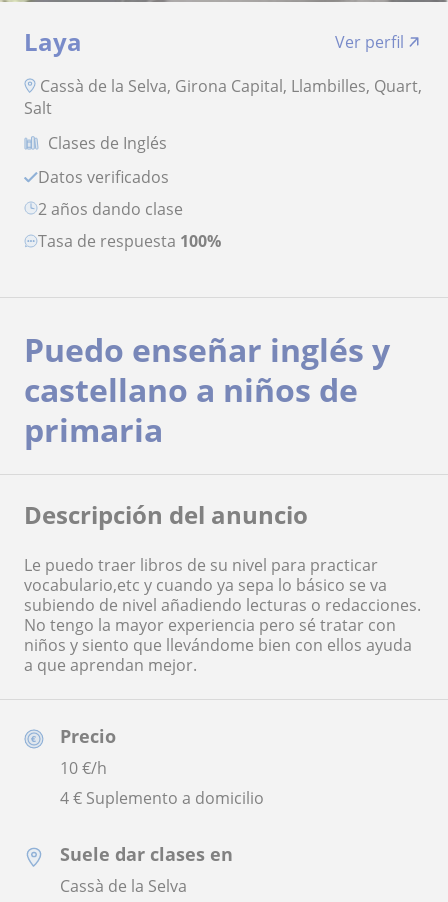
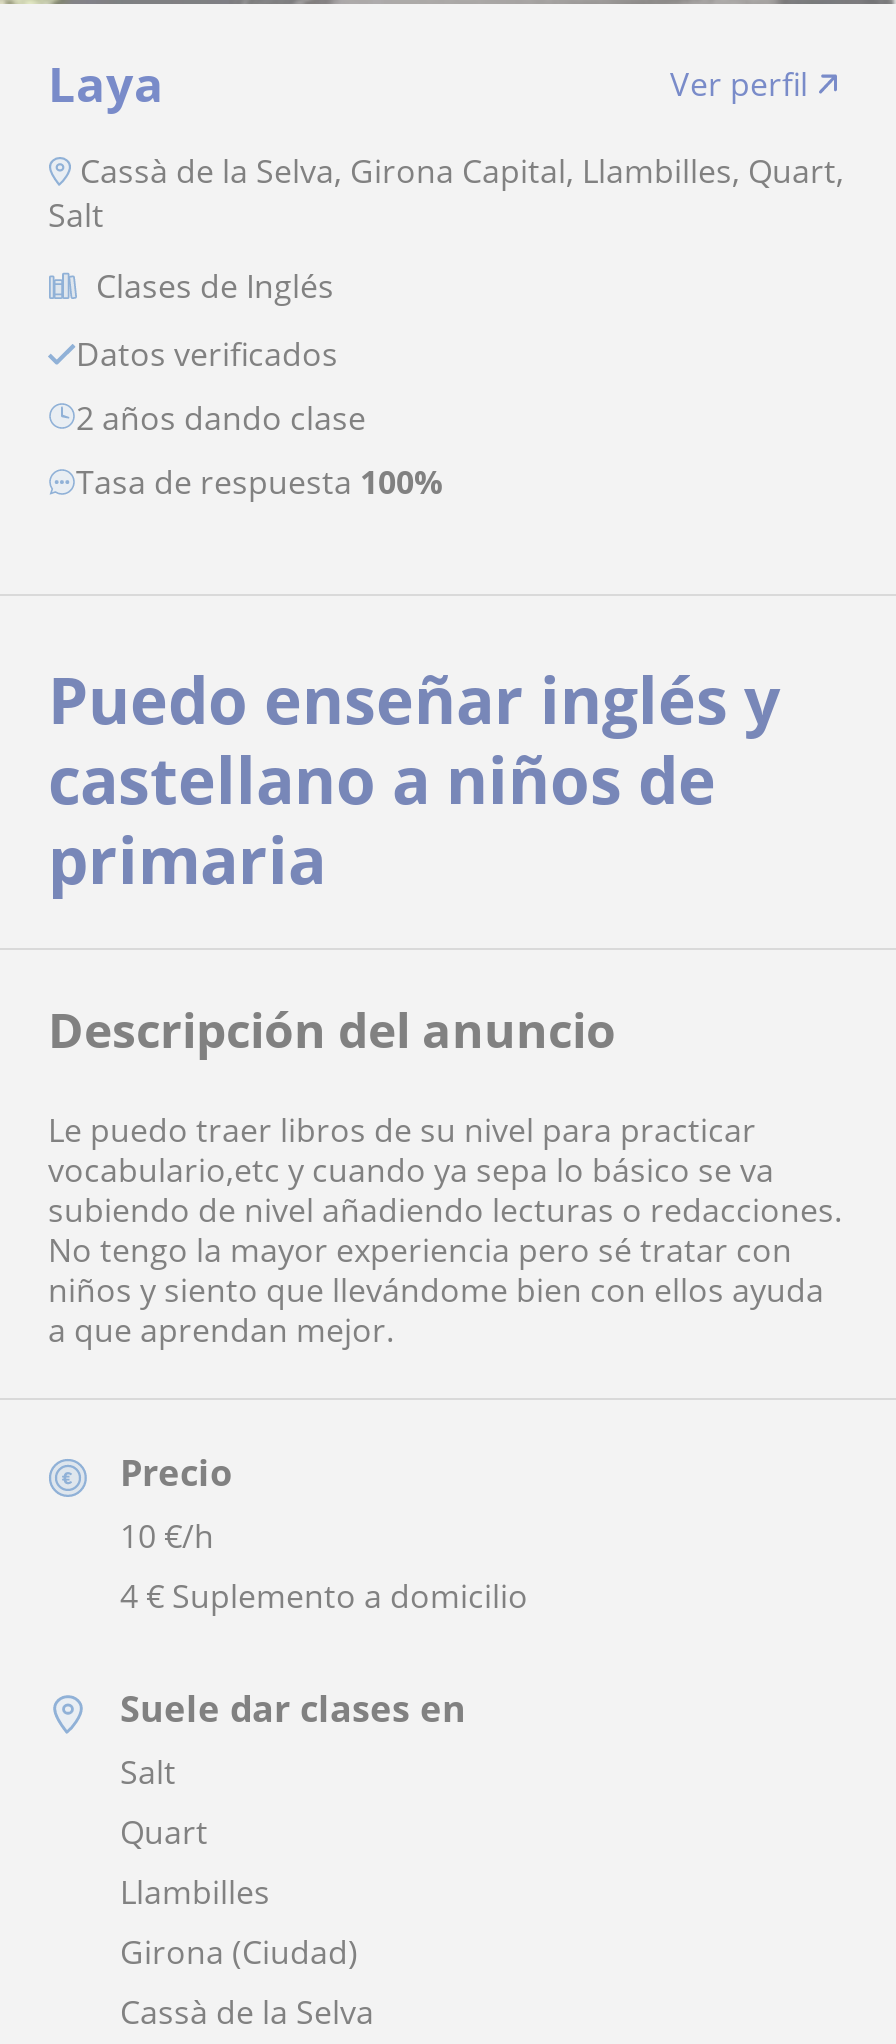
none -> [120,1751,358,1975] Salt | Quart | Llambilles | Girona (Ciudad)

